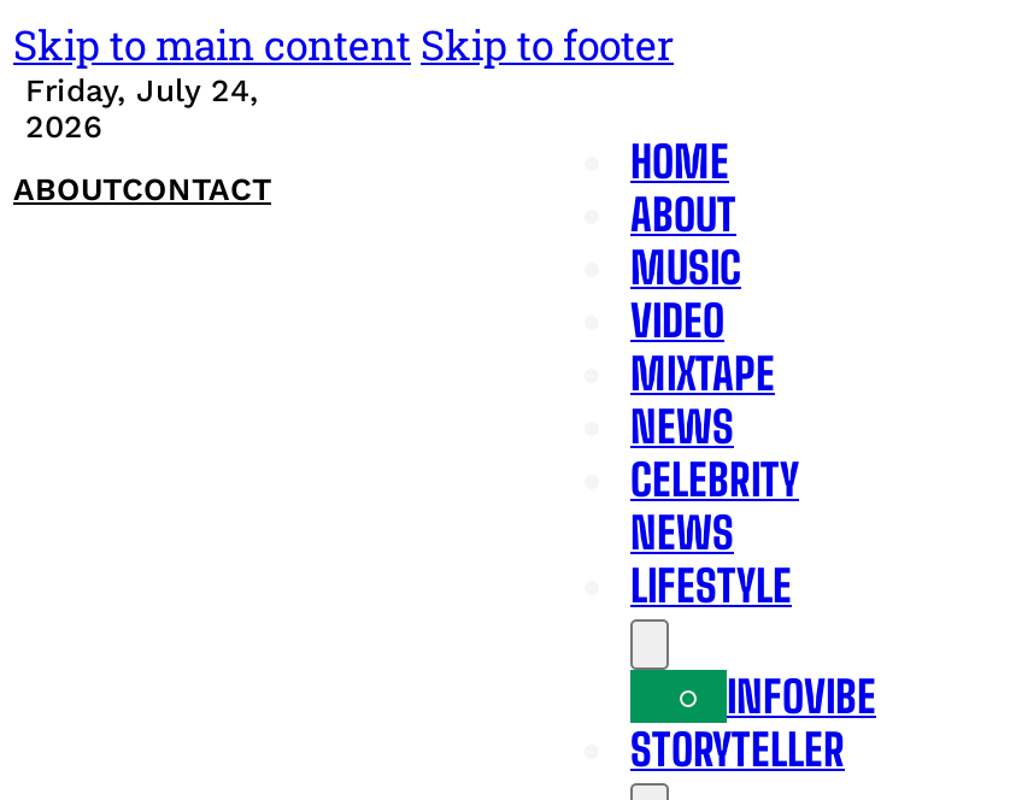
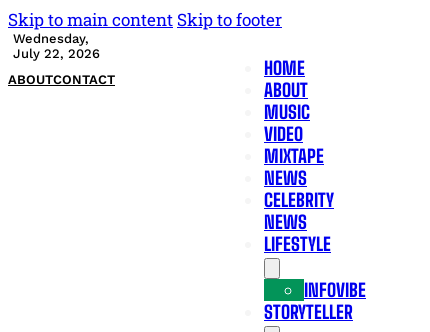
[25,72,259,145] Friday, July 24, | 2026 -> [13,31,100,61] Wednesday, | July 22, 2026

